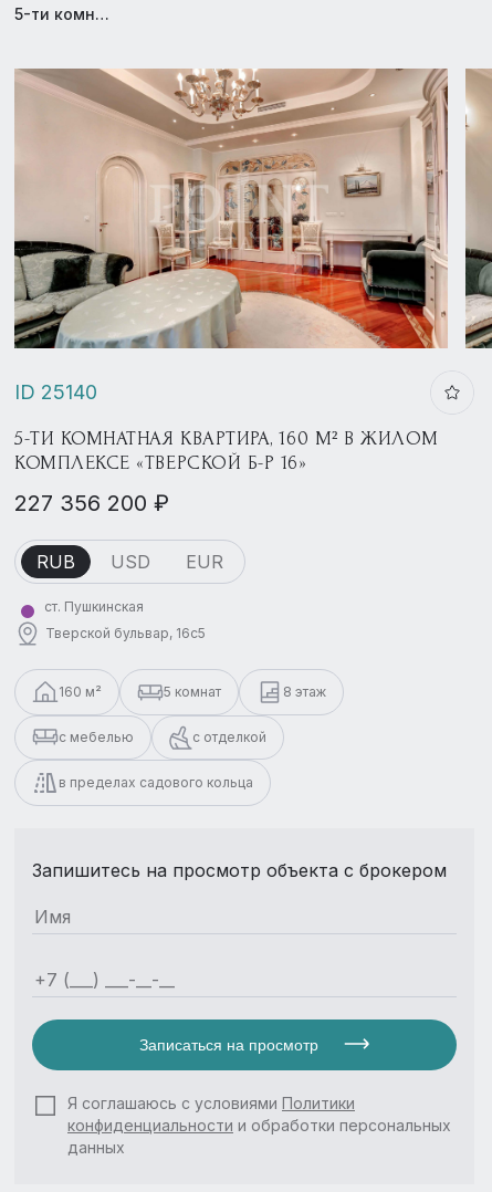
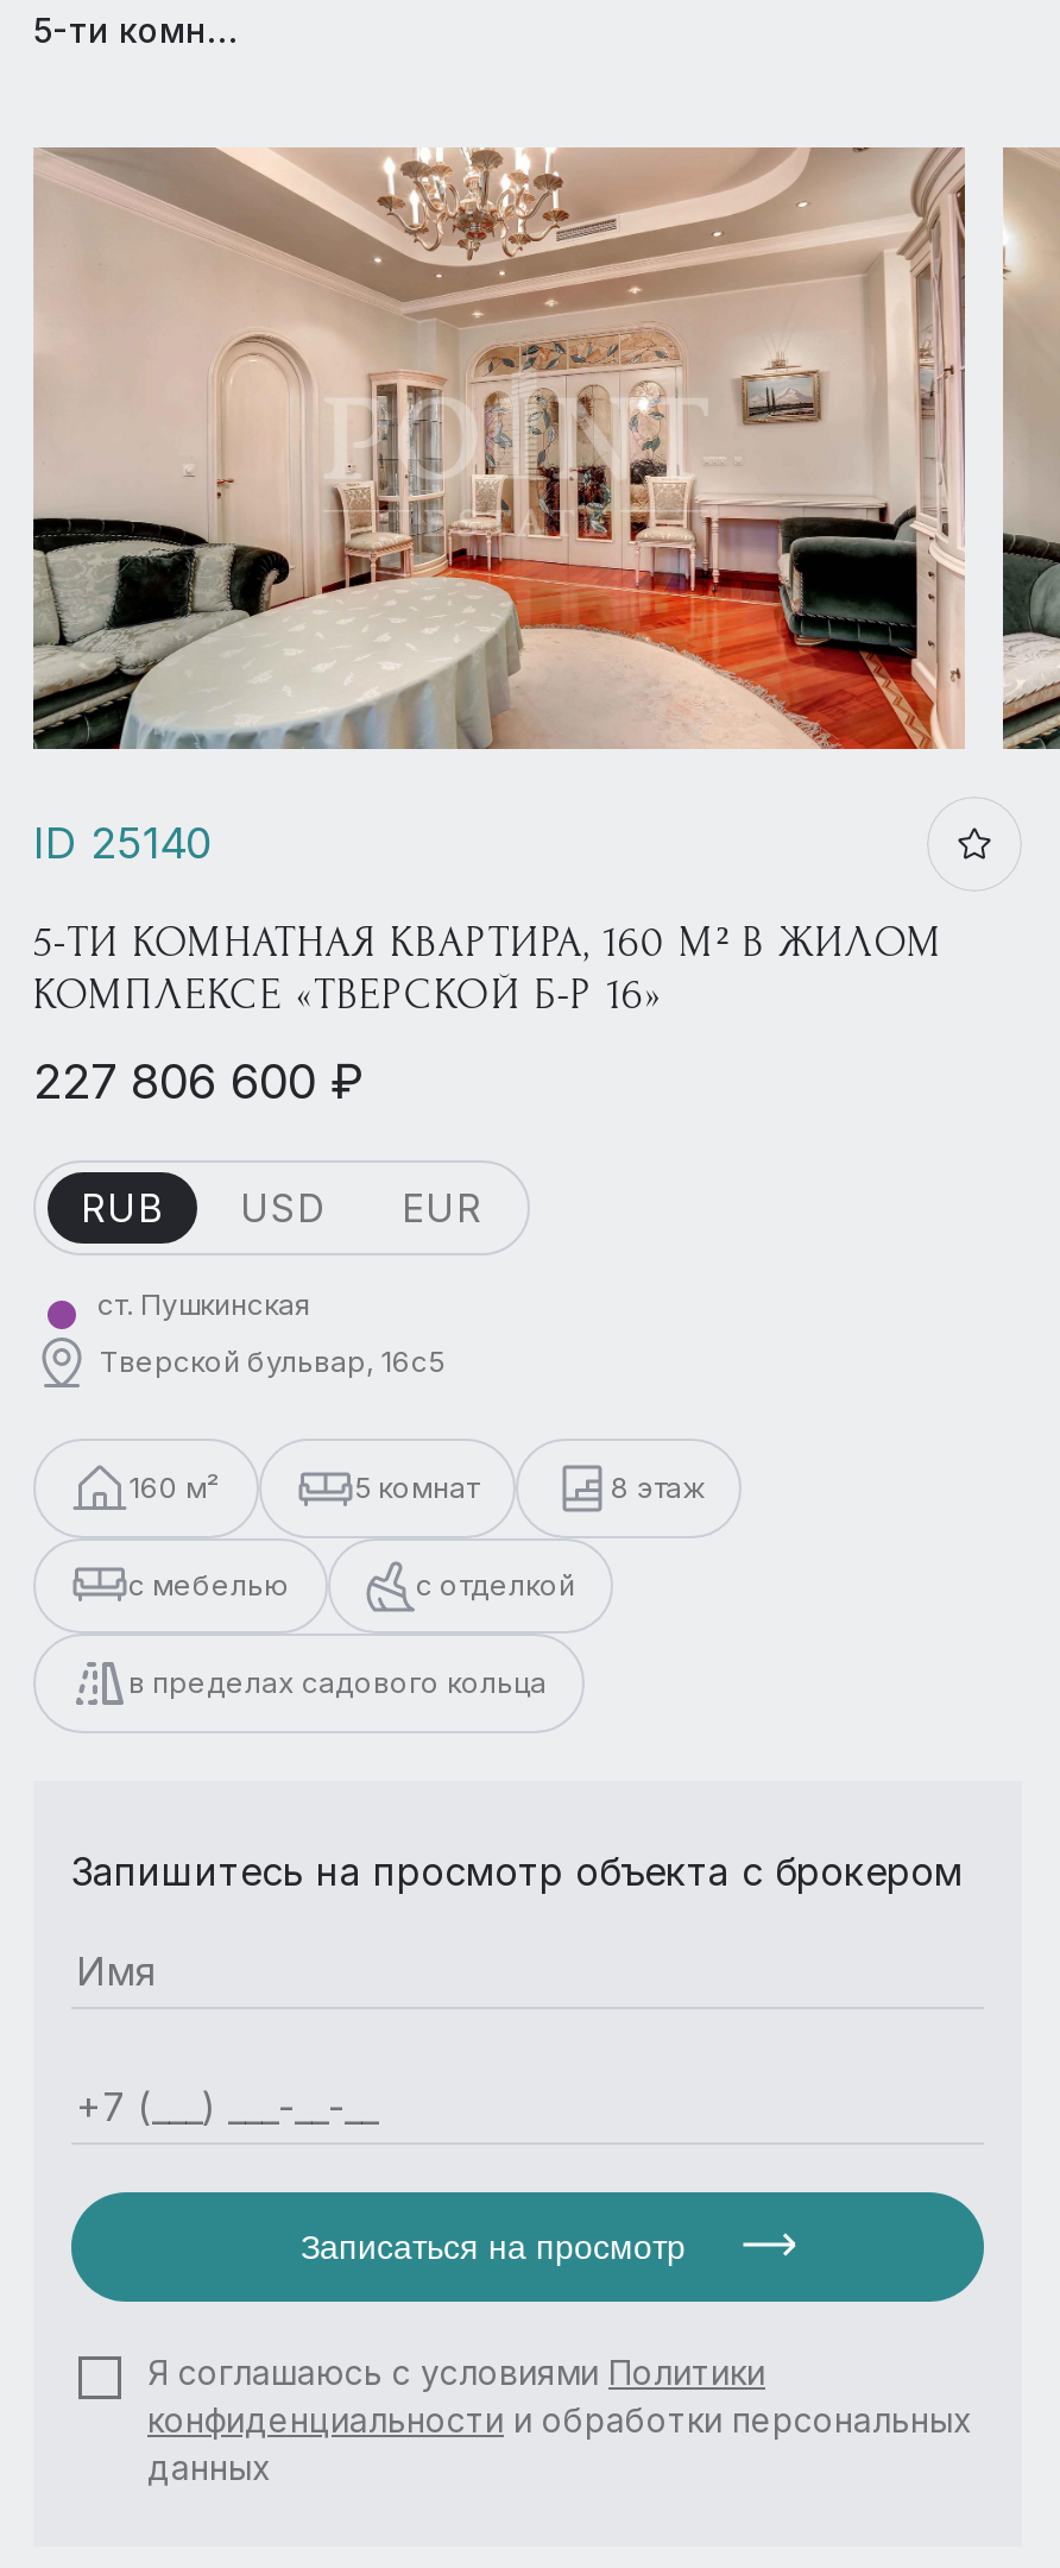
[14,490,169,516] 227 356 200 ₽ -> [33,1053,364,1110] 227 806 600 ₽

